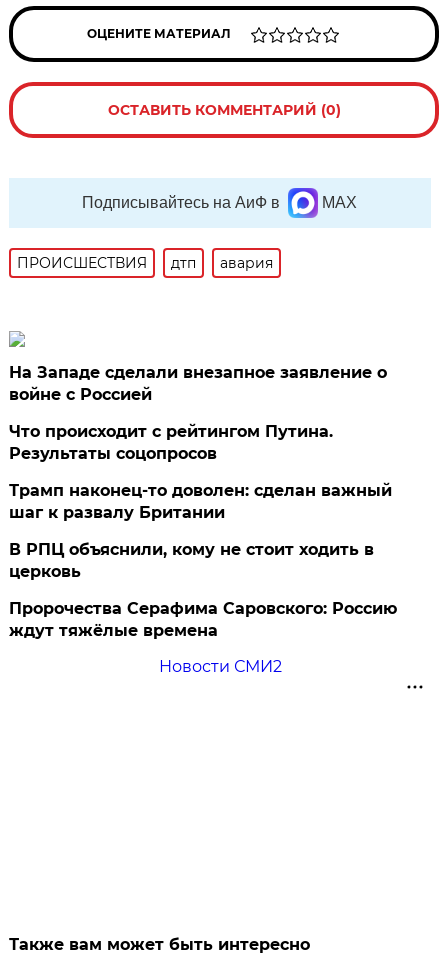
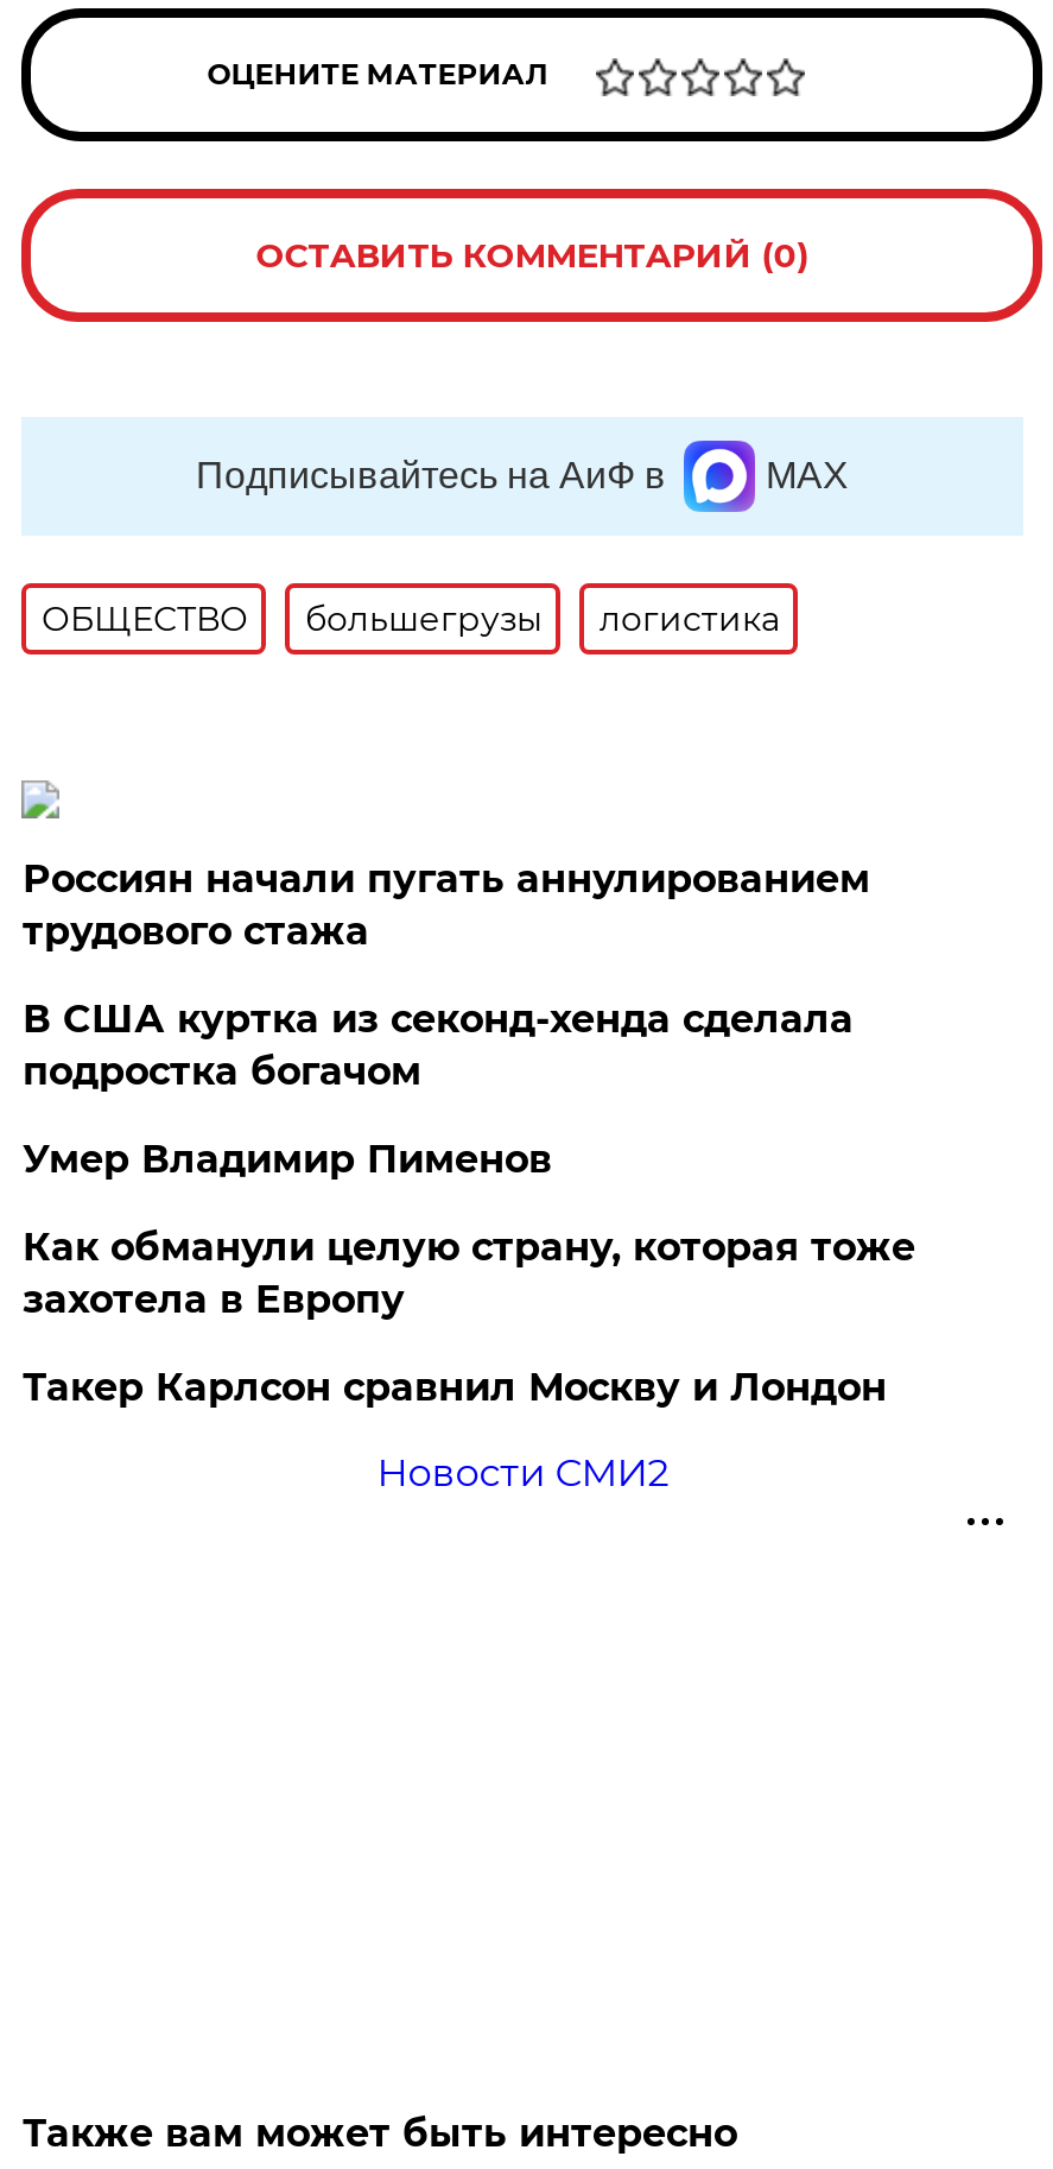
[17,254,273,272] ПРОИСШЕСТВИЯ | дтп | авария -> [41,597,780,640] ОБЩЕСТВО | большегрузы | логистика
[9,363,387,404] На Западе сделали внезапное заявление о | войне с Россией -> [22,856,870,954] Россиян начали пугать аннулированием | трудового стажа
[9,422,333,463] Что происходит с рейтингом Путина. | Результаты соцопросов -> [22,997,853,1094] В США куртка из секонд-хенда сделала | подростка богачом
[9,481,392,522] Трамп наконец-то доволен: сделан важный | шаг к развалу Британии -> [22,1137,552,1182] Умер Владимир Пименов
[9,540,374,581] В РПЦ объяснили, кому не стоит ходить в | церковь -> [22,1225,915,1322] Как обманули целую страну, которая тоже | захотела в Европу
[9,599,397,640] Пророчества Серафима Саровского: Россию | ждут тяжёлые времена -> [22,1365,887,1410] Такер Карлсон сравнил Москву и Лондон

